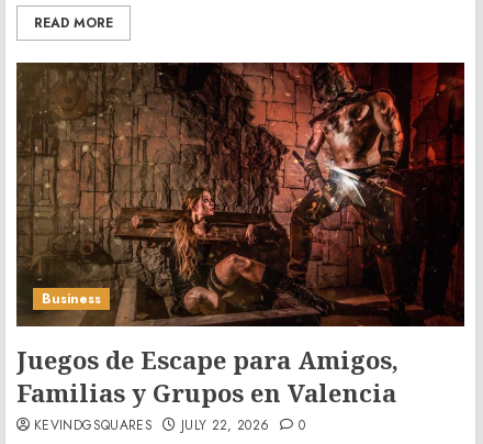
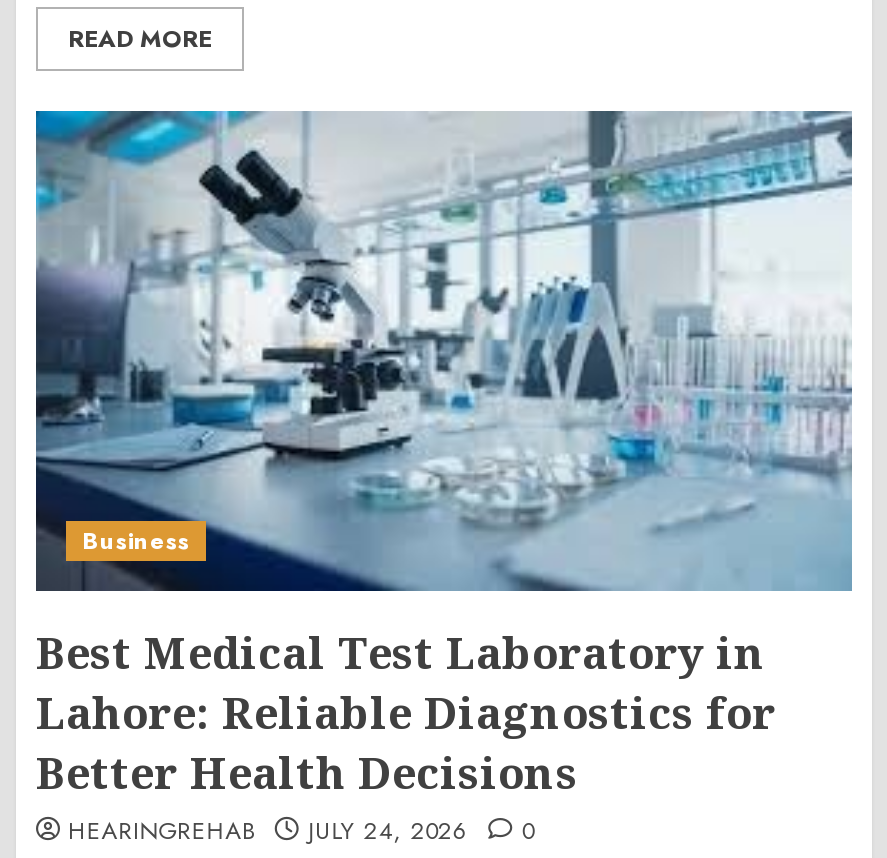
[15,62,465,435] [image] | Juegos de Escape para Amigos, | Familias y Grupos en Valencia | KEVINDGSQUARES | JULY 22, 2026 -> [34,109,854,849] [image] | Best Medical Test Laboratory in | Lahore: Reliable Diagnostics for | Better Health Decisions | HEARINGREHAB | JULY 24, 2026

